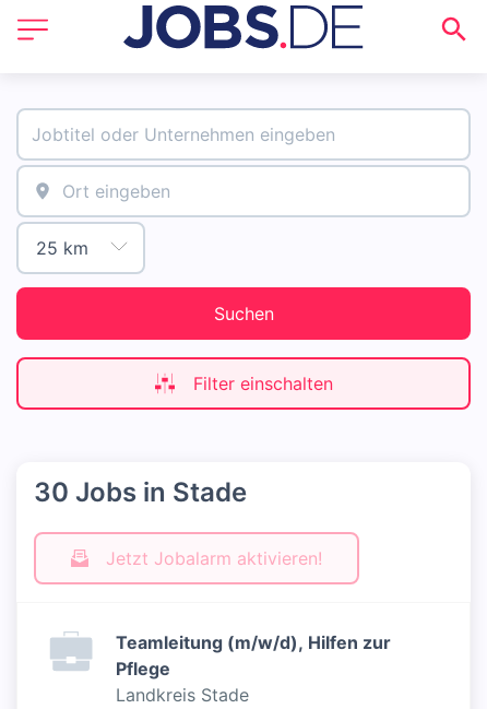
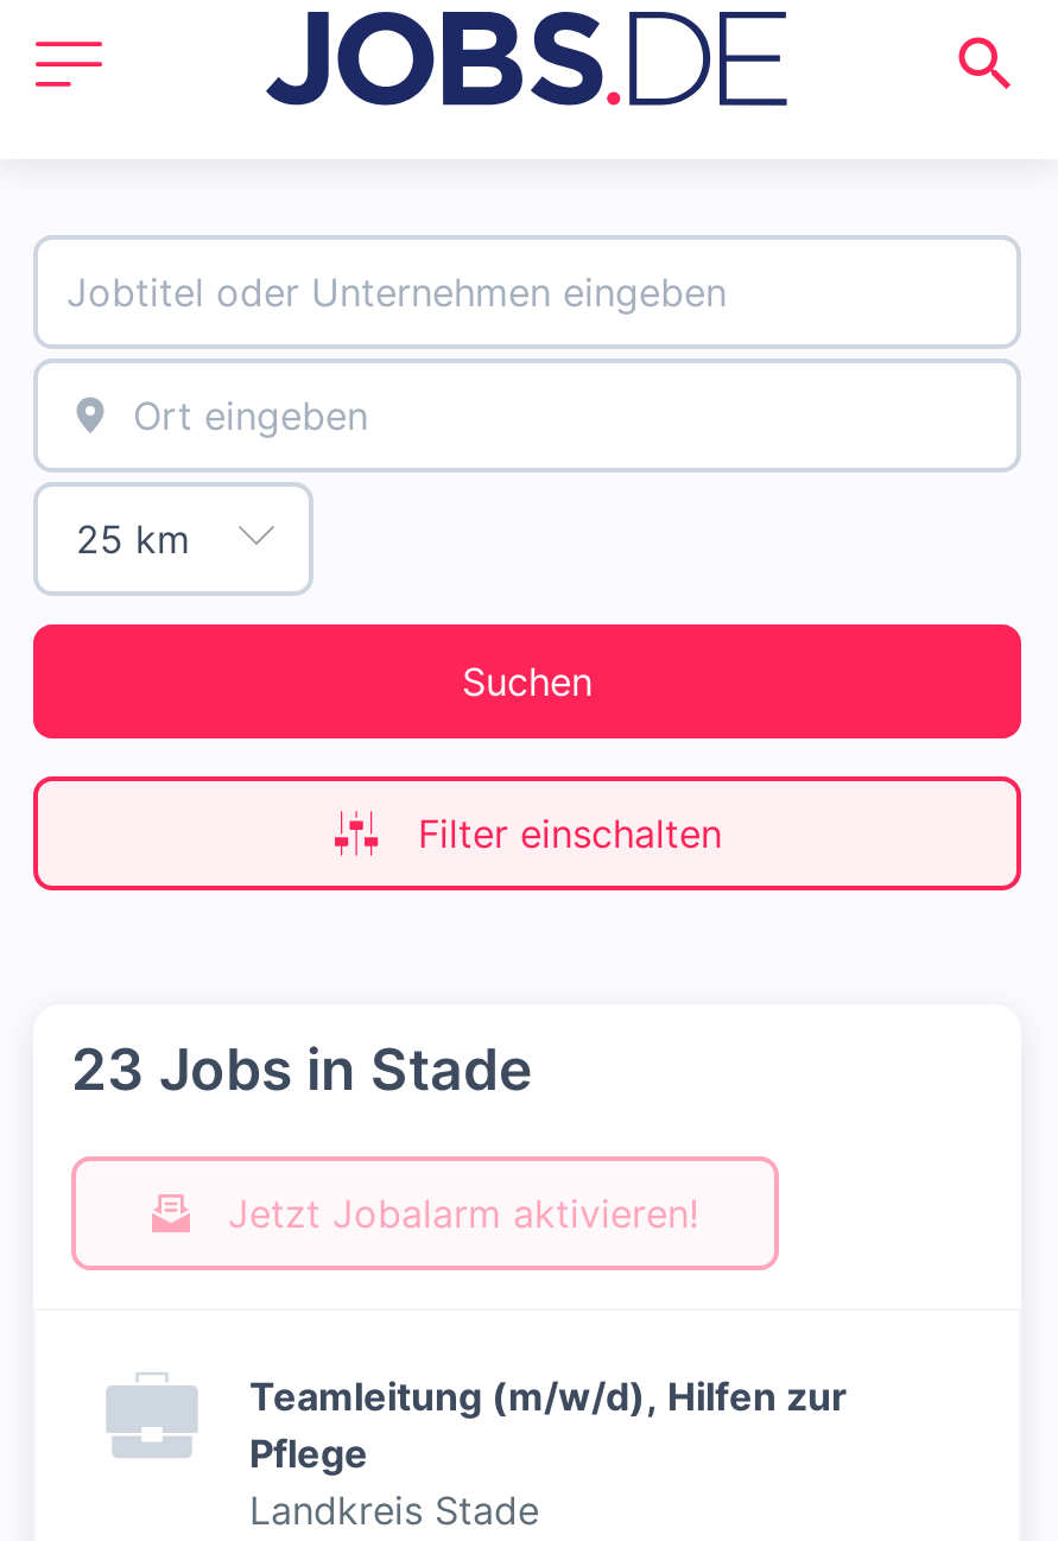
[34,476,247,508] 30 Jobs in Stade -> [71,1035,532,1104] 23 Jobs in Stade

